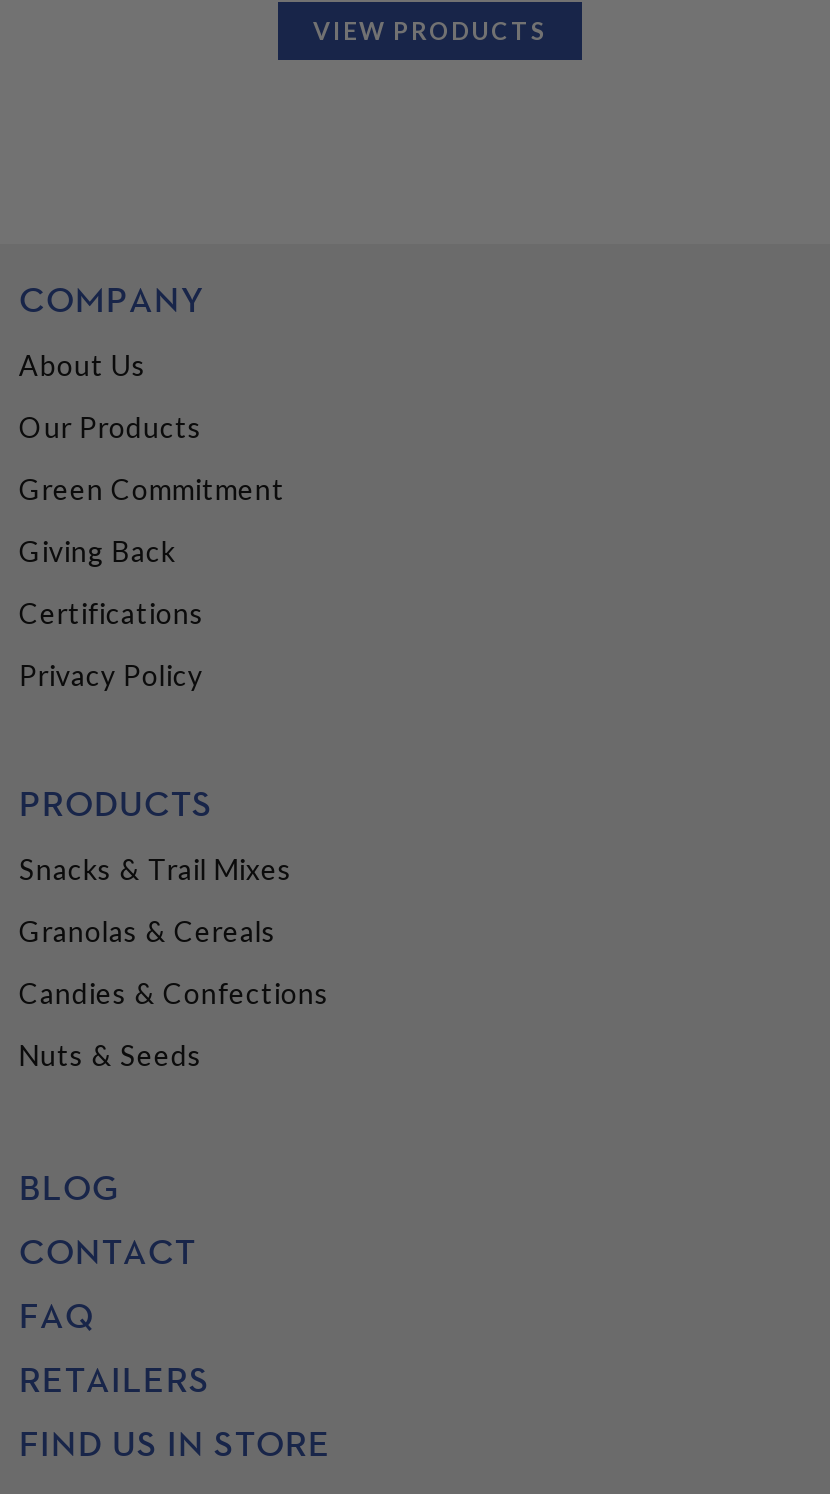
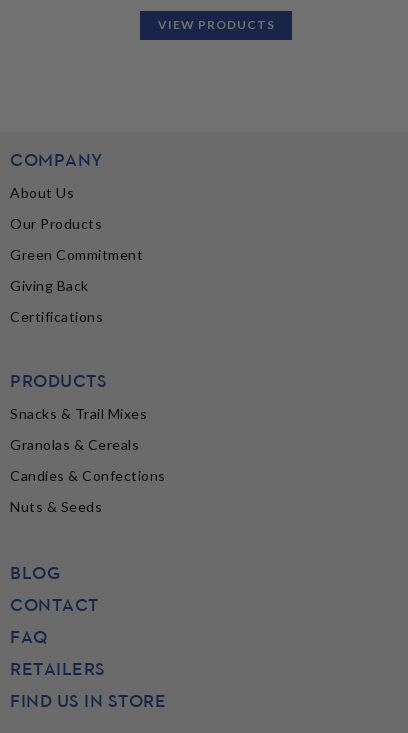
[19,658,203,692] Privacy Policy -> none

